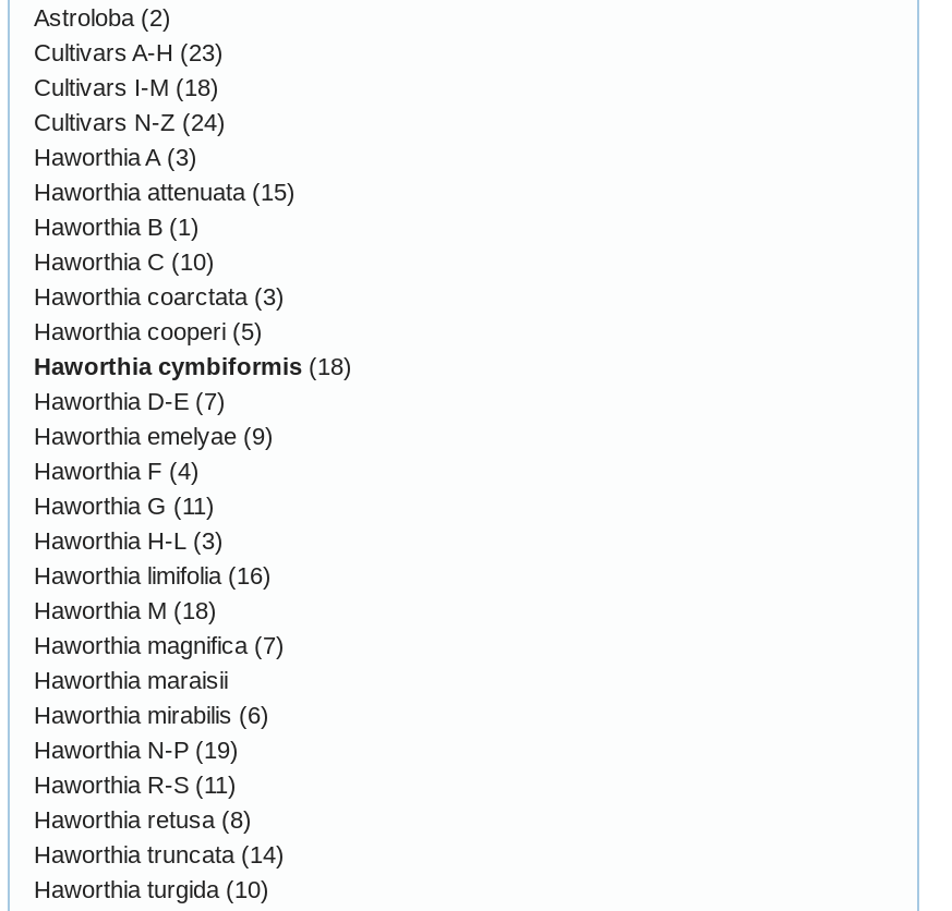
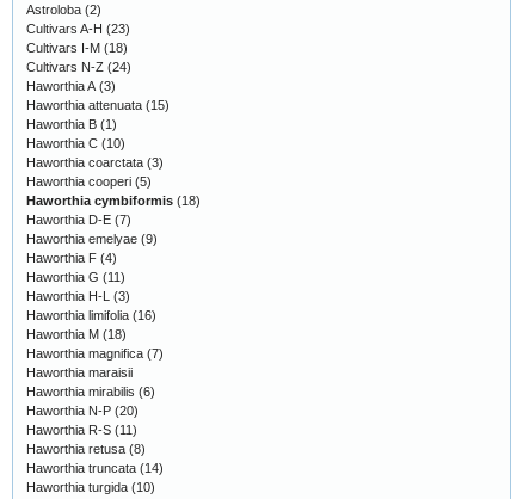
[34,737,239,763] Haworthia N-P (19) -> [26,404,139,418] Haworthia N-P (20)

